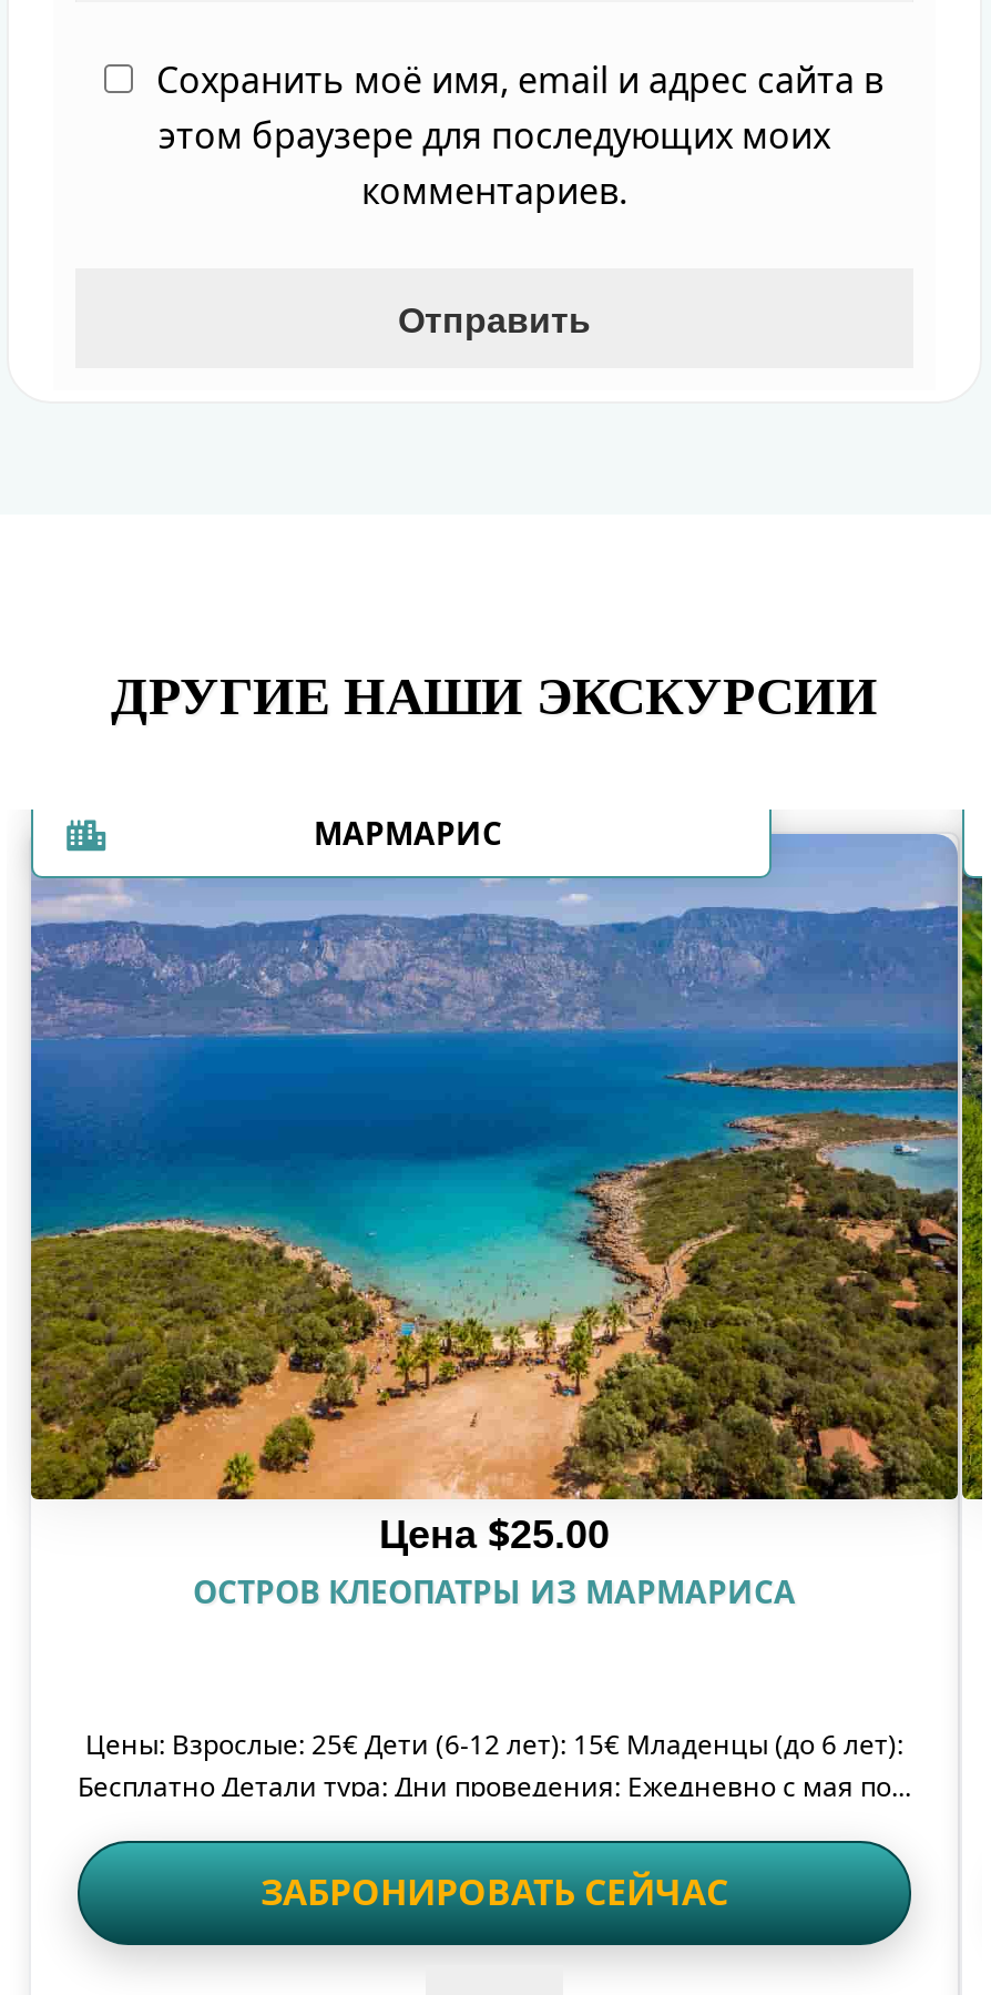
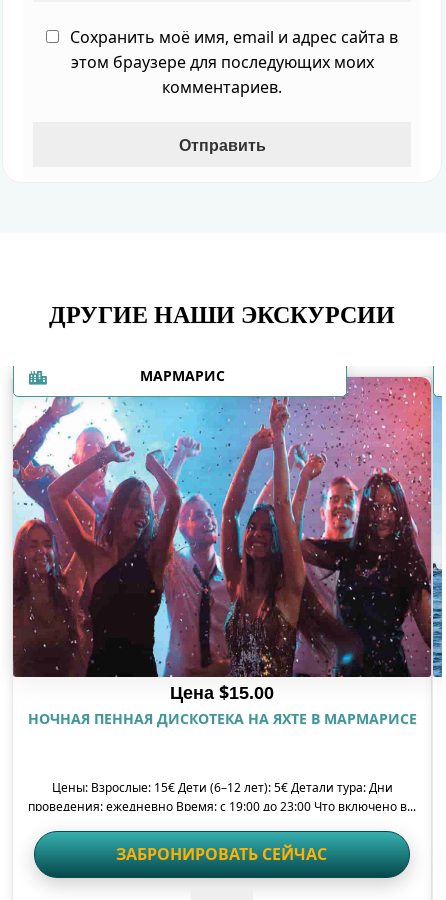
[29,832,984,1612] [image] | Цена $25.00 | ОСТРОВ КЛЕОПАТРЫ ИЗ МАРМАРИСА -> [12,376,443,728] [image] | Цена $15.00 | НОЧНАЯ ПЕННАЯ ДИСКОТЕКА НА ЯХТЕ В МАРМАРИСЕ
[78,1725,911,1804] Цены: Взрослые: 25€ Дети (6-12 лет): 15€ Младенцы (до 6 лет): | Бесплатно Детали тура: Дни проведения: Ежедневно с мая по... -> [28,779,416,815] Цены: Взрослые: 15€ Дети (6–12 лет): 5€ Детали тура: Дни | проведения: ежедневно Время: с 19:00 до 23:00 Что включено в...

